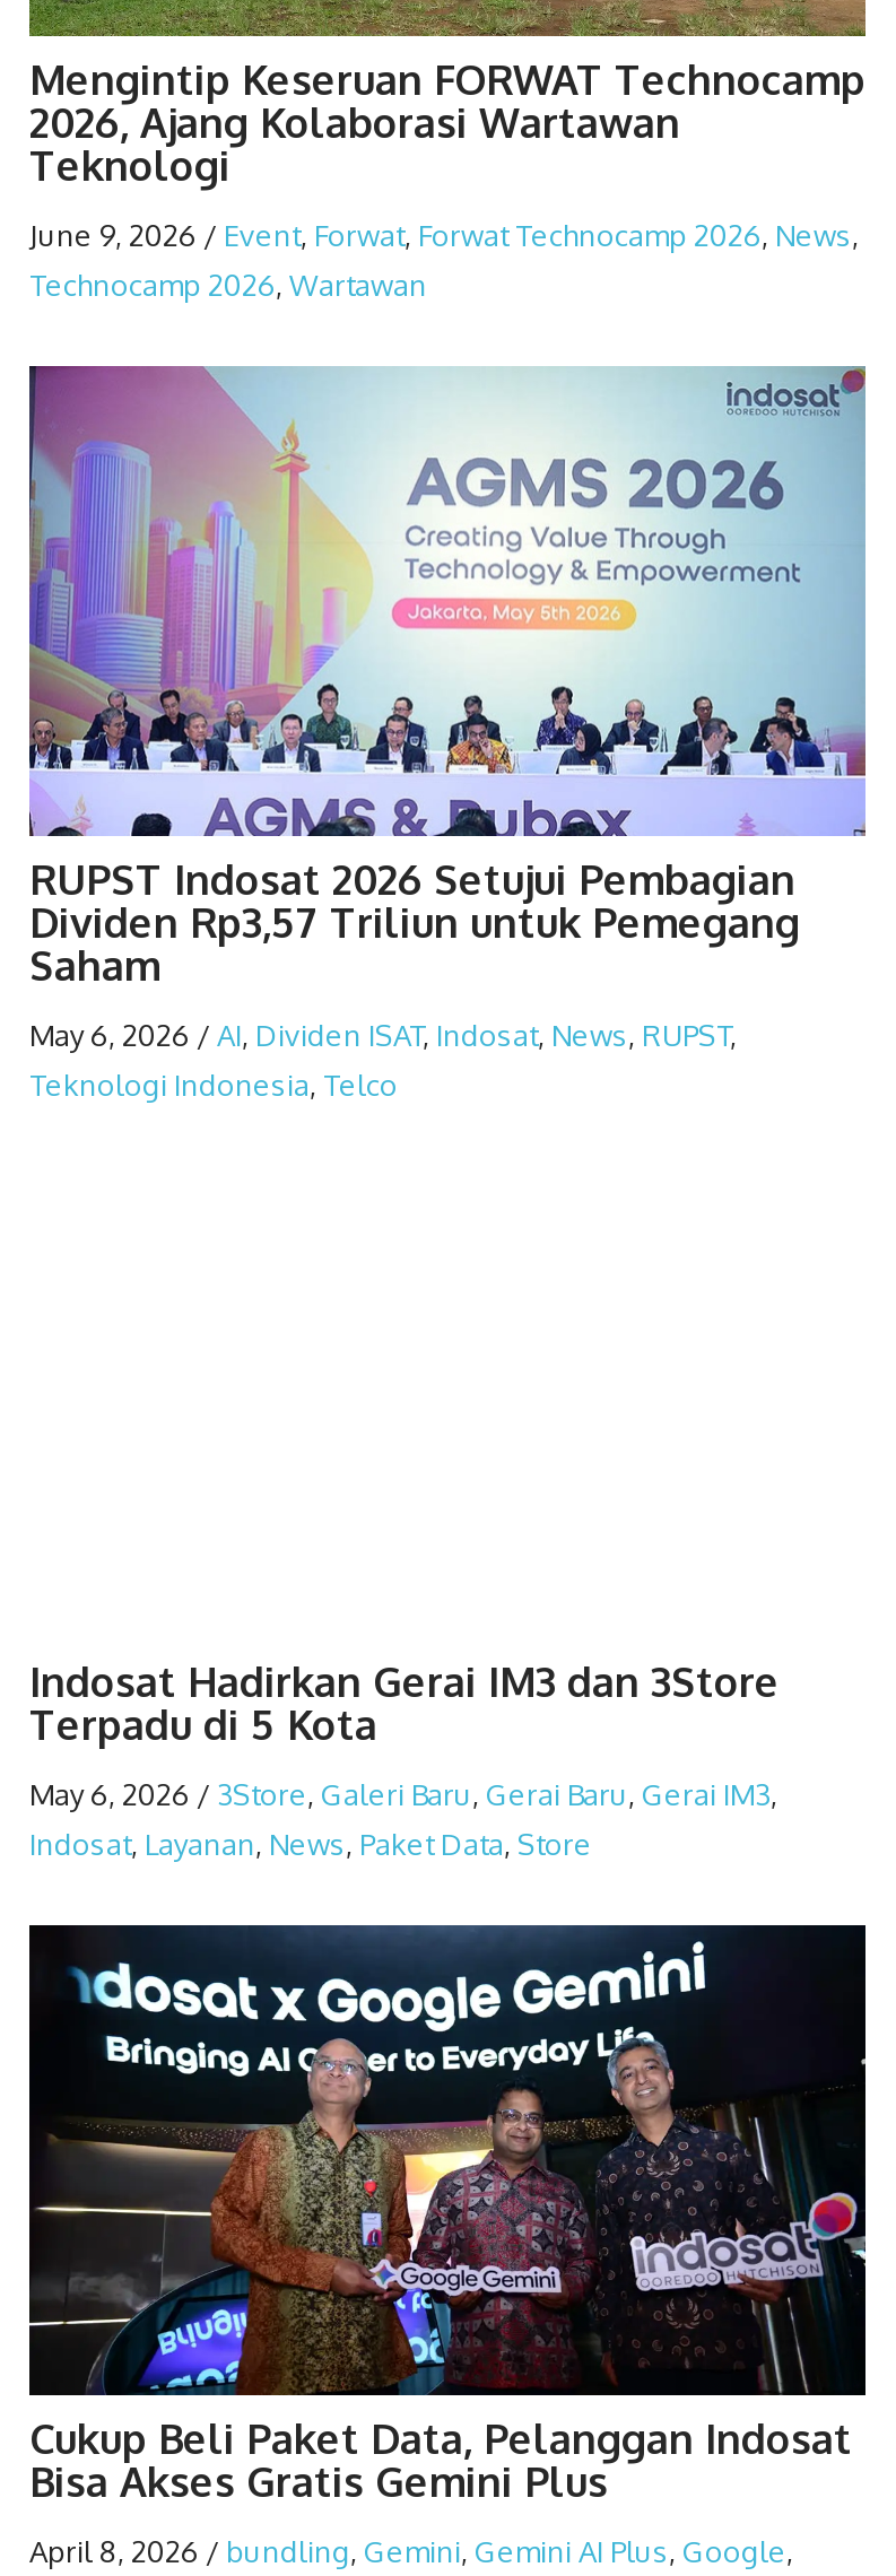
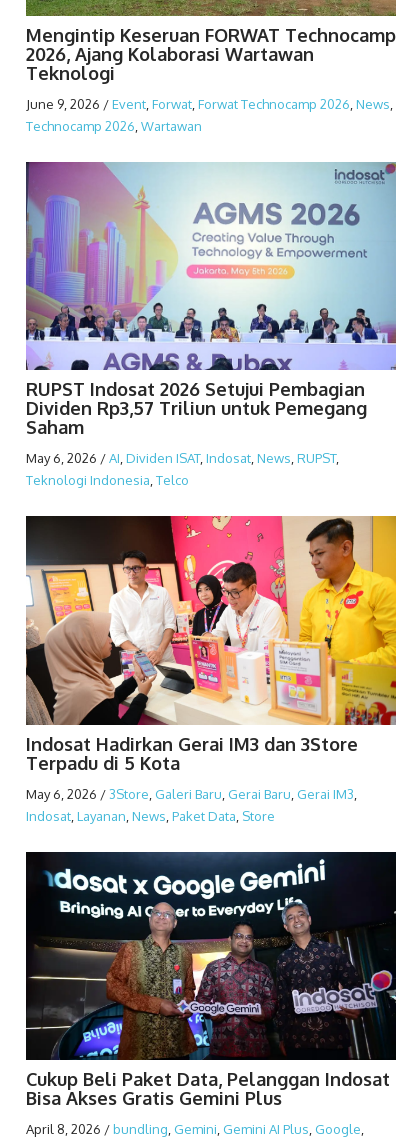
none -> [25,515,397,726] [image]

